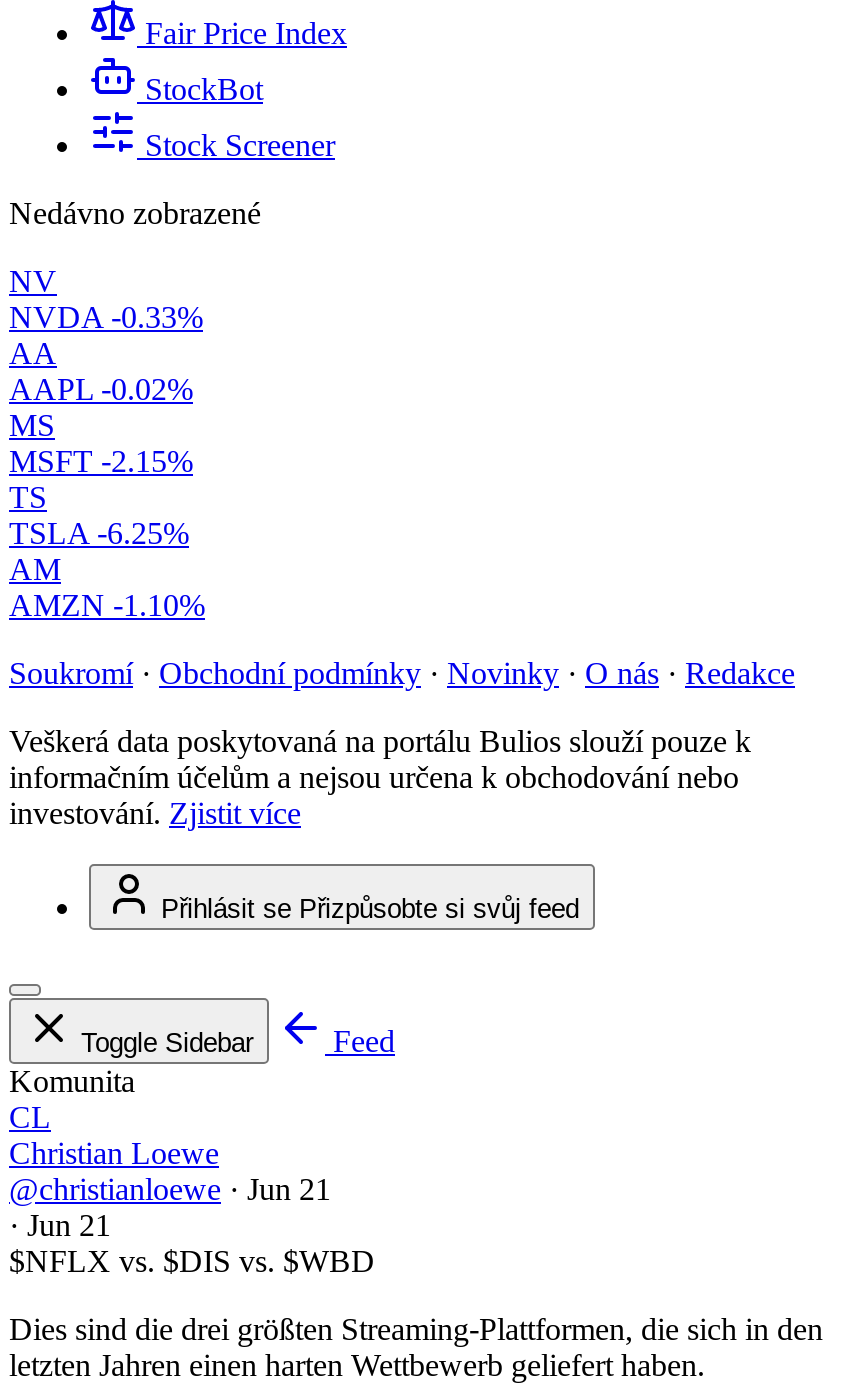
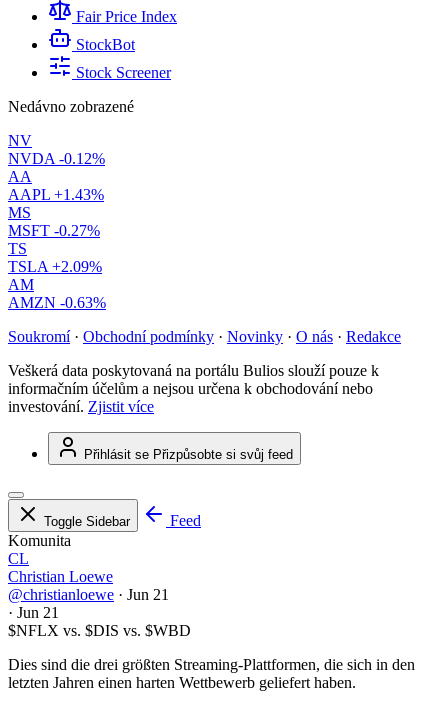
[9,300,203,334] NVDA -0.33% -> [8,150,105,167] NVDA -0.12%
[9,372,193,406] AAPL -0.02% -> [8,186,104,203] AAPL +1.43%
[9,444,193,478] MSFT -2.15% -> [8,222,100,239] MSFT -0.27%
[9,516,189,550] TSLA -6.25% -> [8,258,102,275] TSLA +2.09%
[9,588,205,622] AMZN -1.10% -> [8,294,106,311] AMZN -0.63%

